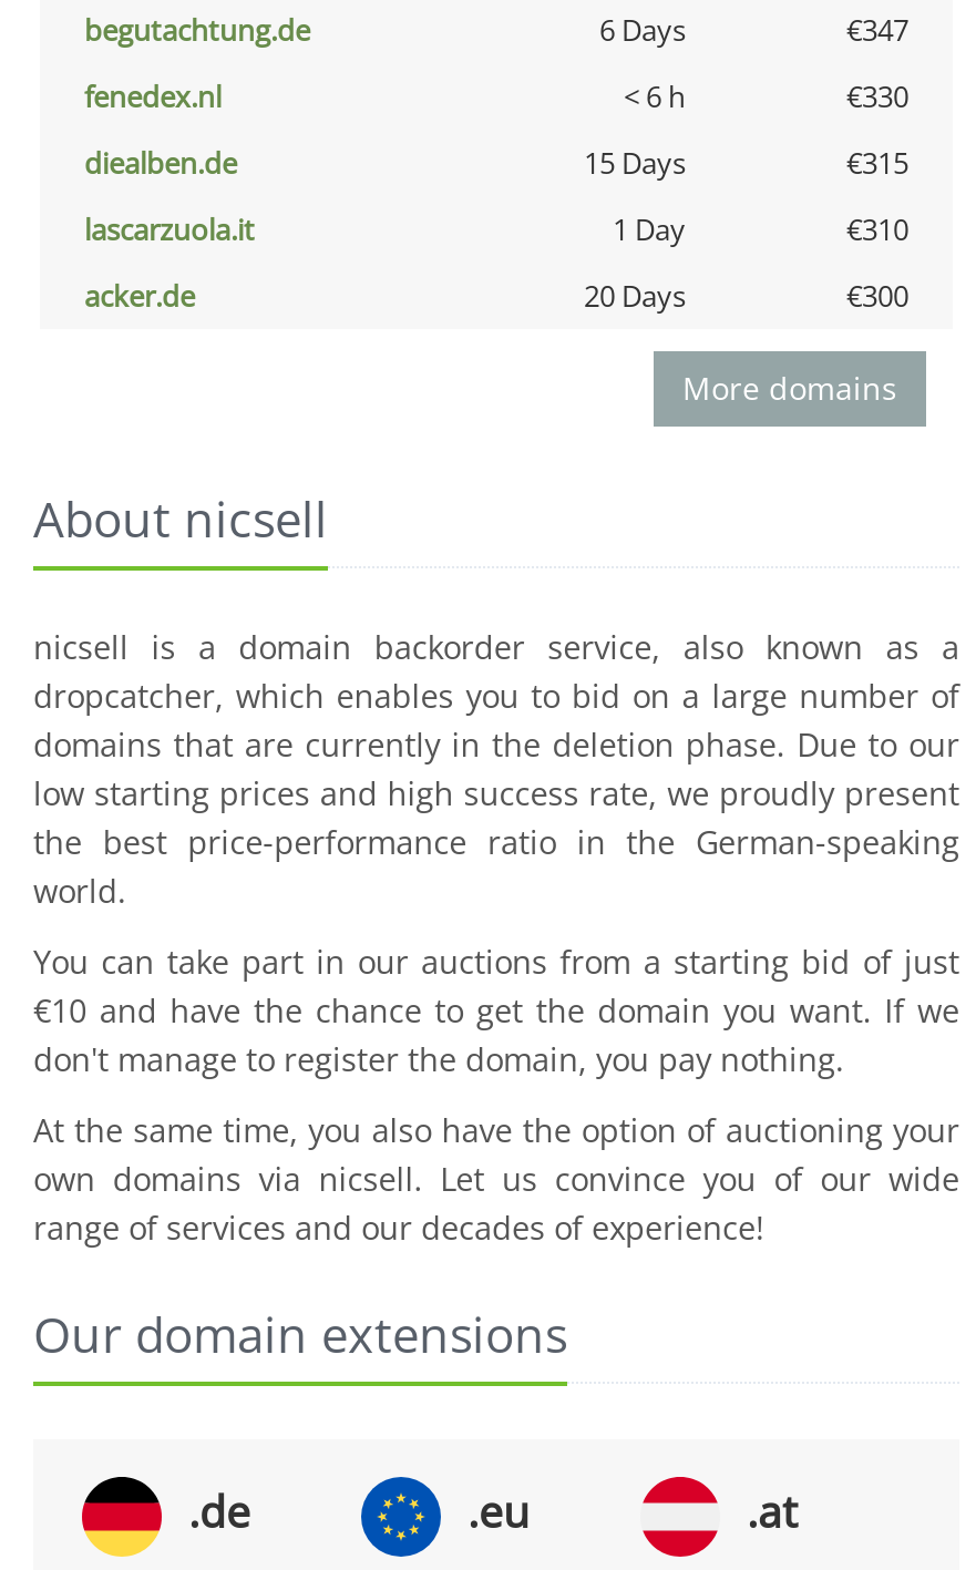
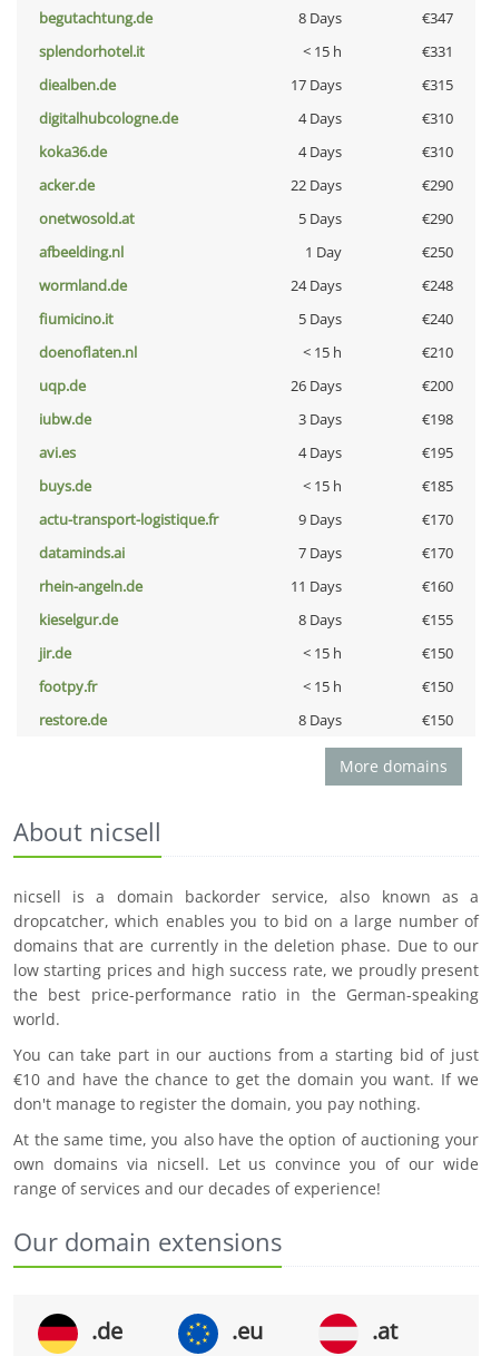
[599,10,686,50] 6 Days -> [298,8,341,28] 8 Days
[84,77,908,117] fenedex.nl | < 6 h | €330 -> [39,41,453,62] splendorhotel.it | < 15 h | €331
[584,143,686,183] 15 Days -> [290,75,341,95] 17 Days
[84,210,686,250] lascarzuola.it | 1 Day -> [39,108,453,162] digitalhubcologne.de | 4 Days | €310 | koka36.de | 4 Days
[584,276,908,316] 20 Days | €300 -> [39,175,453,730] 22 Days | €290 | onetwosold.at | 5 Days | €290 | afbeelding.nl | 1 Day | €250 | wormland.de | 24 Days | €248 | fiumicino.it | 5 Days | €240 | doenoflaten.nl | < 15 h | €210 | uqp.de | 26 Days | €200 | iubw.de | 3 Days | €198 | avi.es | 4 Days | €195 | buys.de | < 15 h | €185 | actu-transport-logistique.fr | 9 Days | €170 | dataminds.ai | 7 Days | €170 | rhein-angeln.de | 11 Days | €160 | kieselgur.de | 8 Days | €155 | jir.de | < 15 h | €150 | footpy.fr | < 15 h | €150 | restore.de | 8 Days | €150

